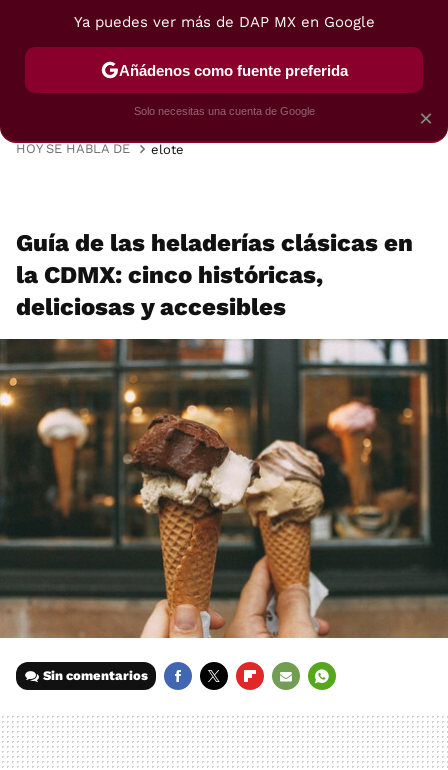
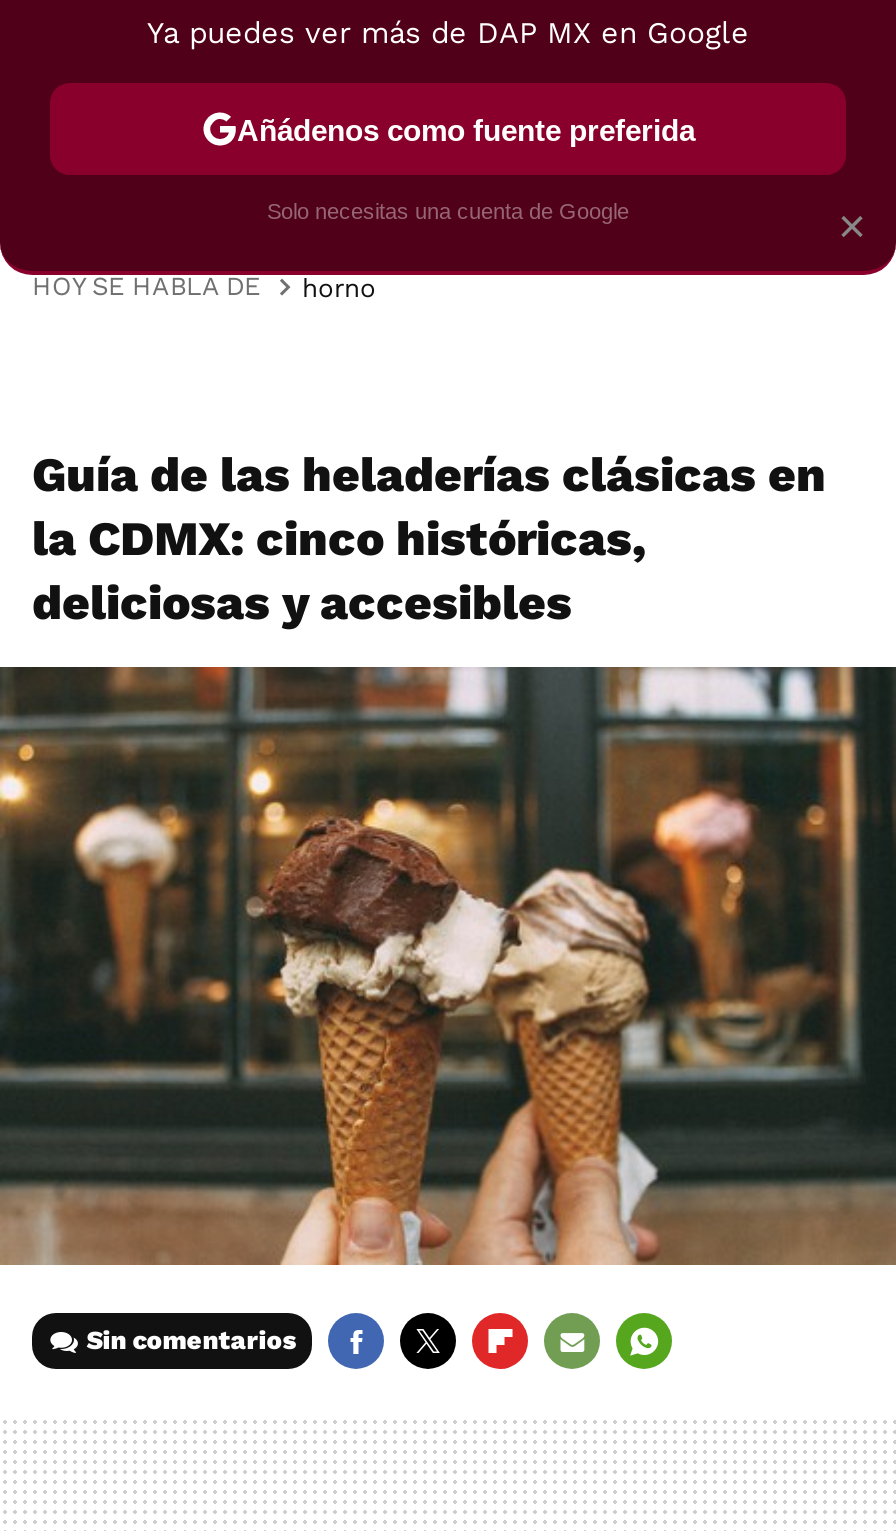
[151,141,184,156] elote -> [302,272,376,302] horno

